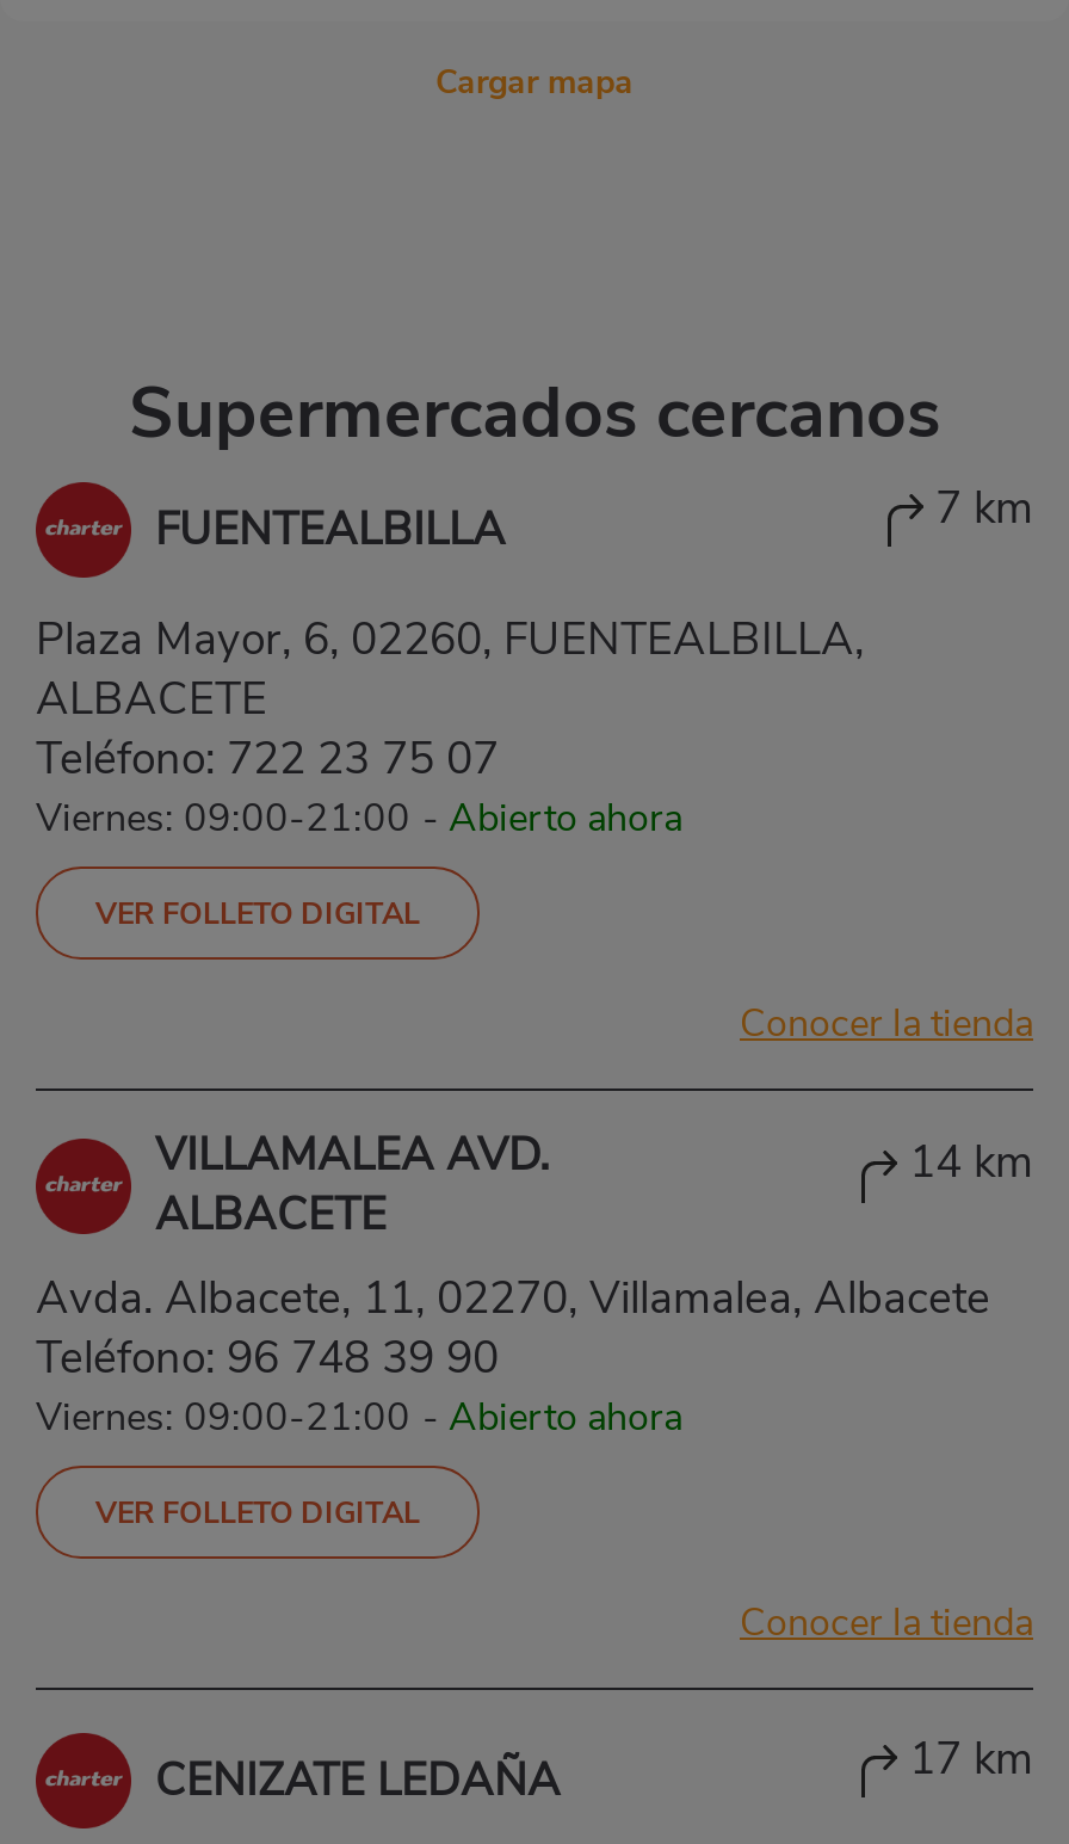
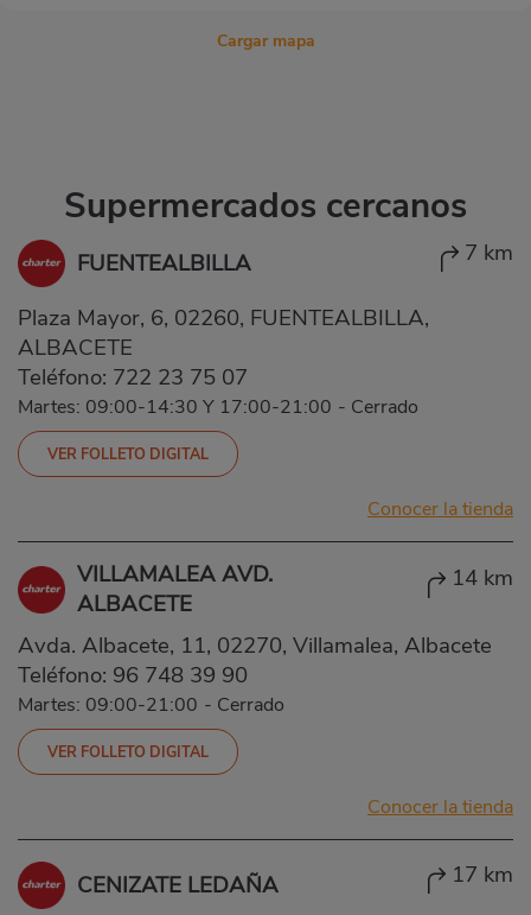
[36,792,682,845] Viernes: 09:00-21:00 - Abierto ahora -> [18,394,418,420] Martes: 09:00-14:30 Y 17:00-21:00 - Cerrado
[36,1391,682,1444] Viernes: 09:00-21:00 - Abierto ahora -> [18,692,284,718] Martes: 09:00-21:00 - Cerrado

